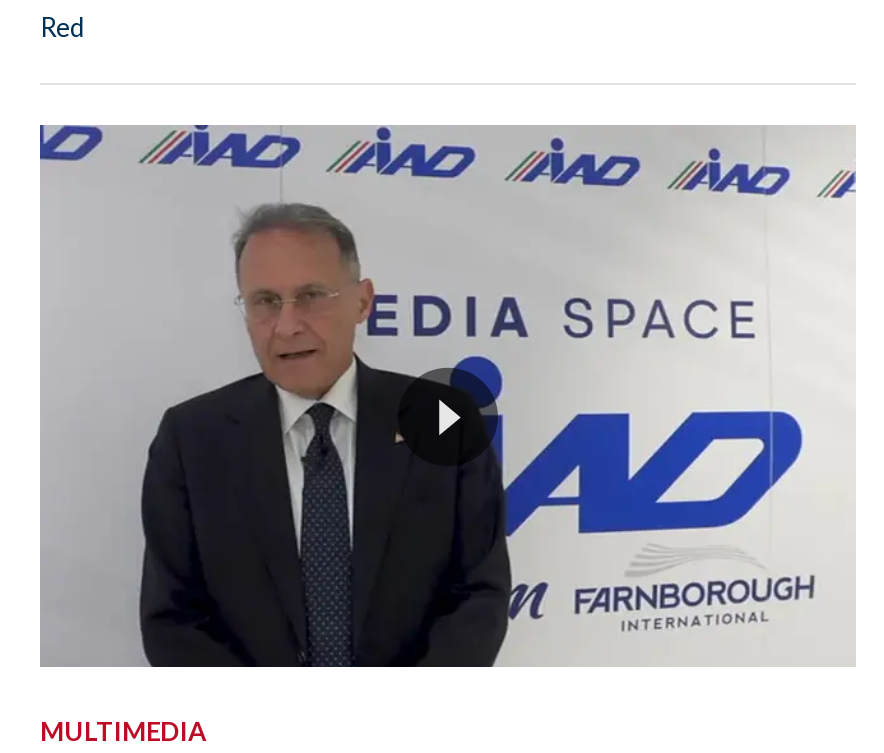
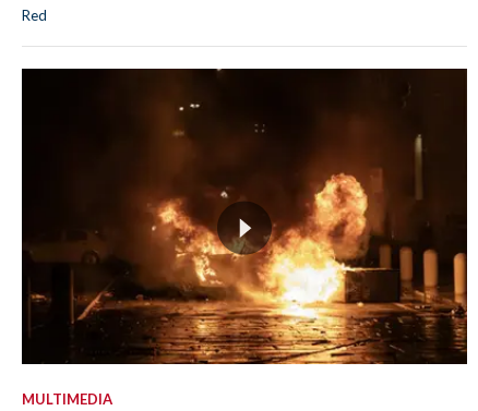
[38,123,856,669] [image] -> [21,68,468,365] [image]

